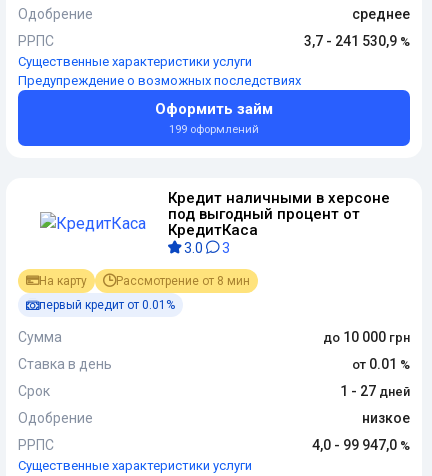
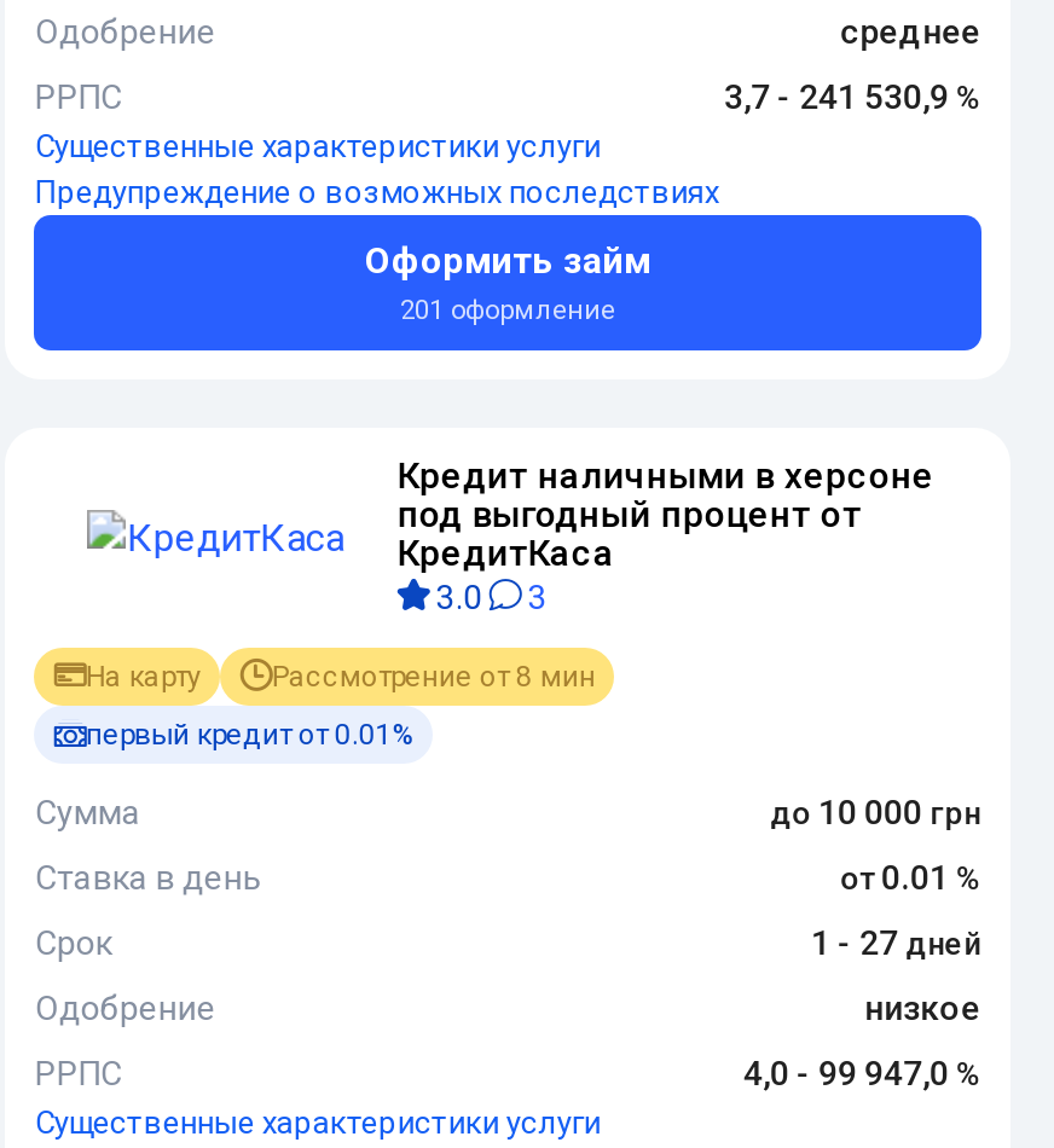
[169,123,259,136] 199 оформлений -> [400,294,615,326] 201 оформление

